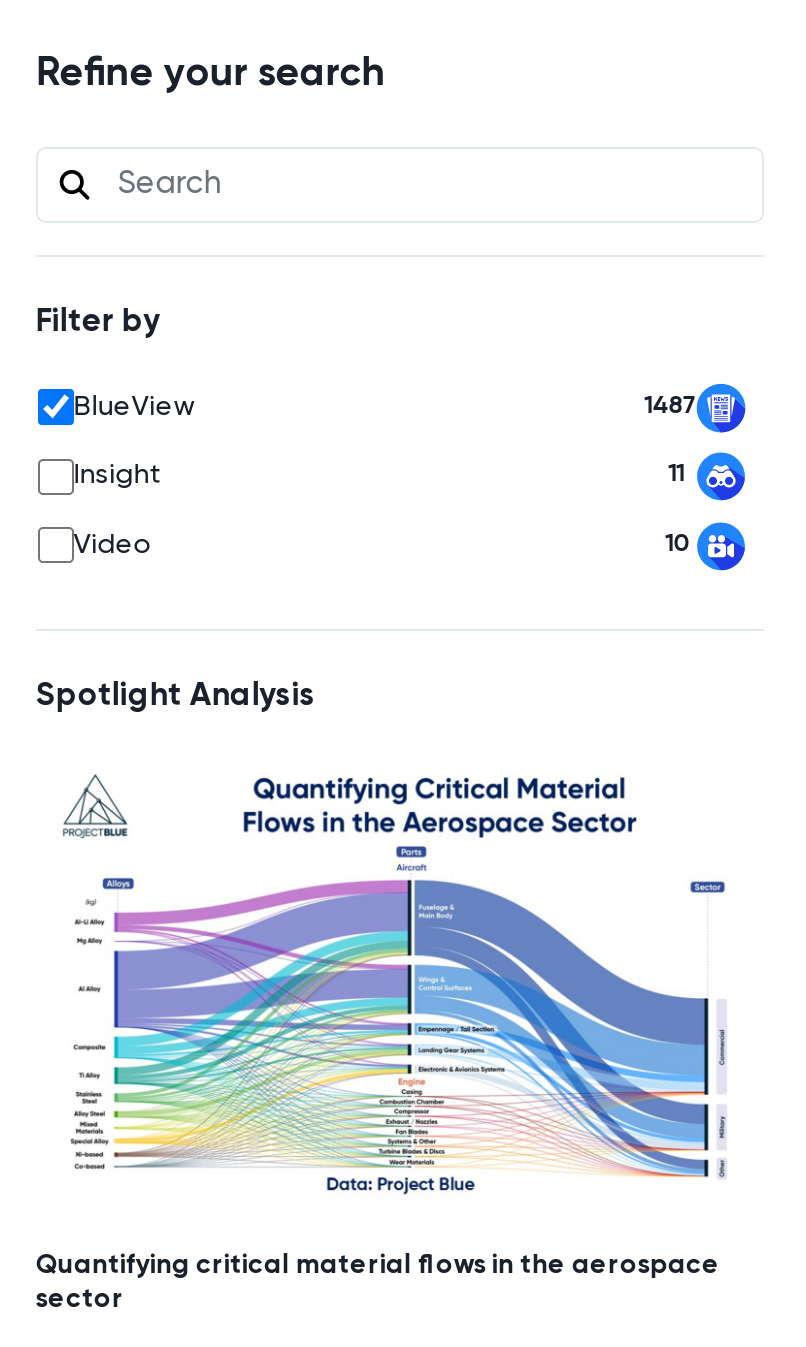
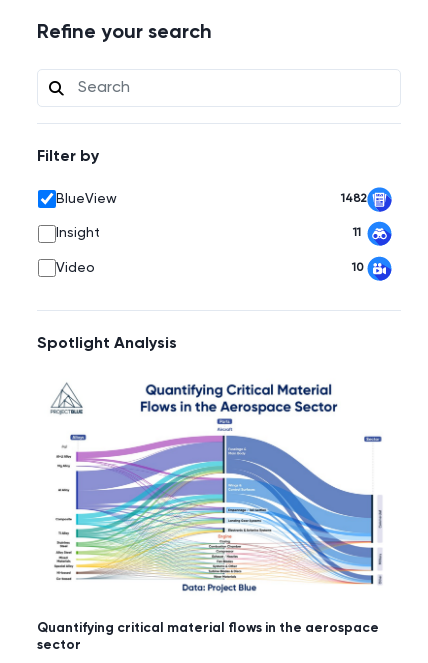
[645,395,697,419] 1487 -> [341,193,367,205] 1482

